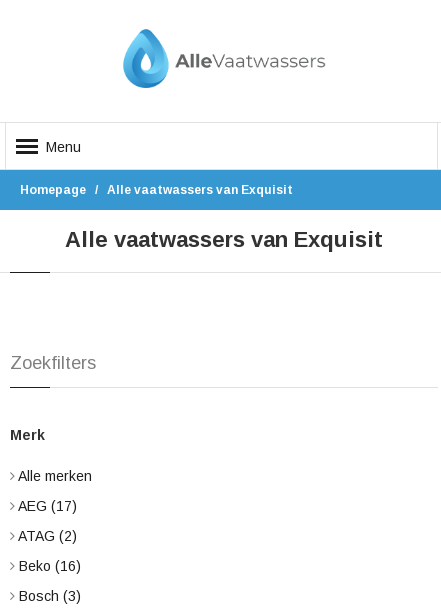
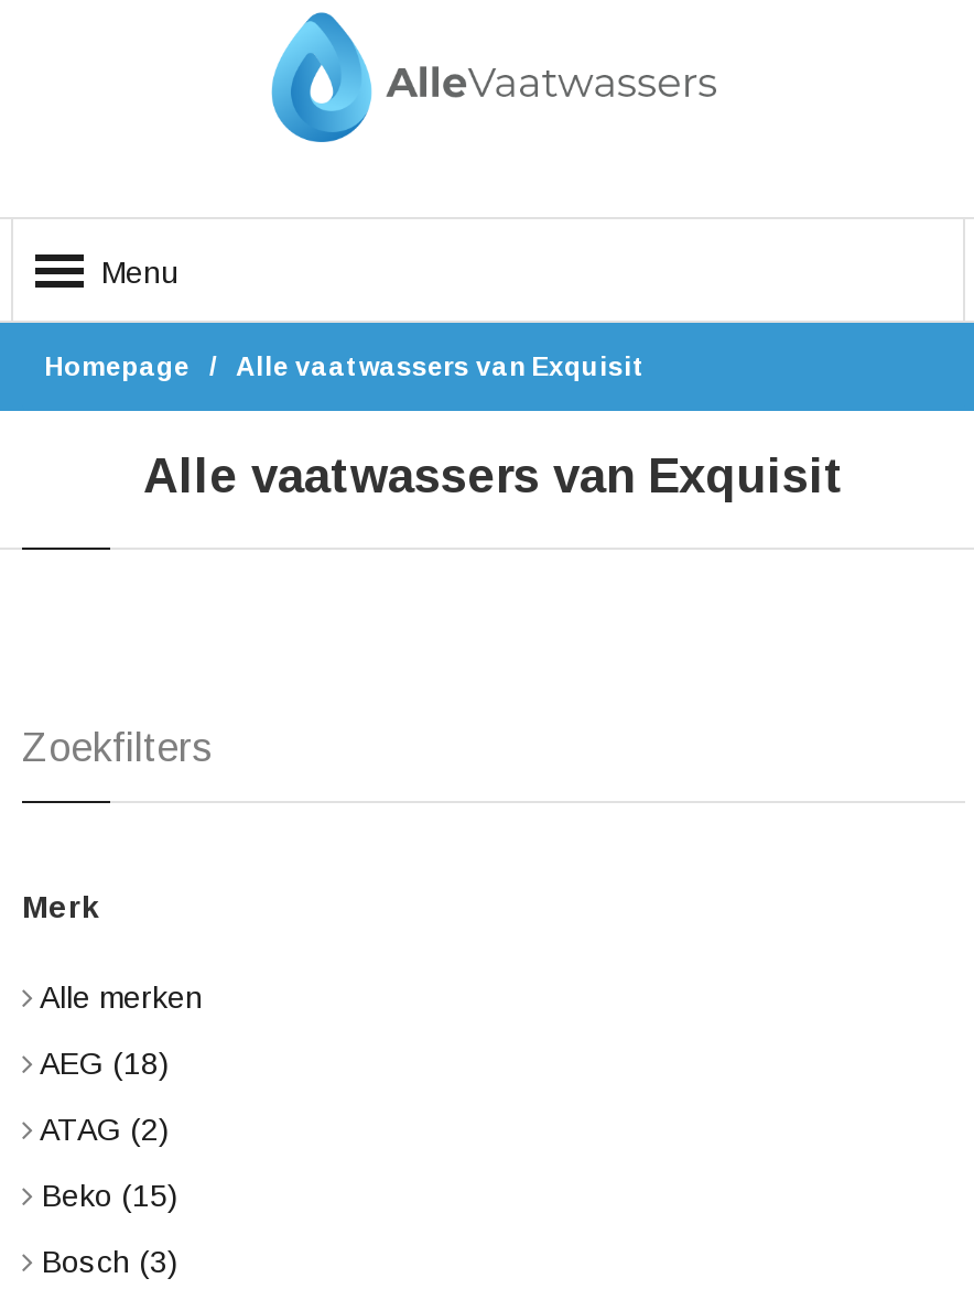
[18,498,77,514] AEG (17) -> [40,1046,170,1081] AEG (18)
[19,558,81,574] Beko (16) -> [42,1178,178,1213] Beko (15)

